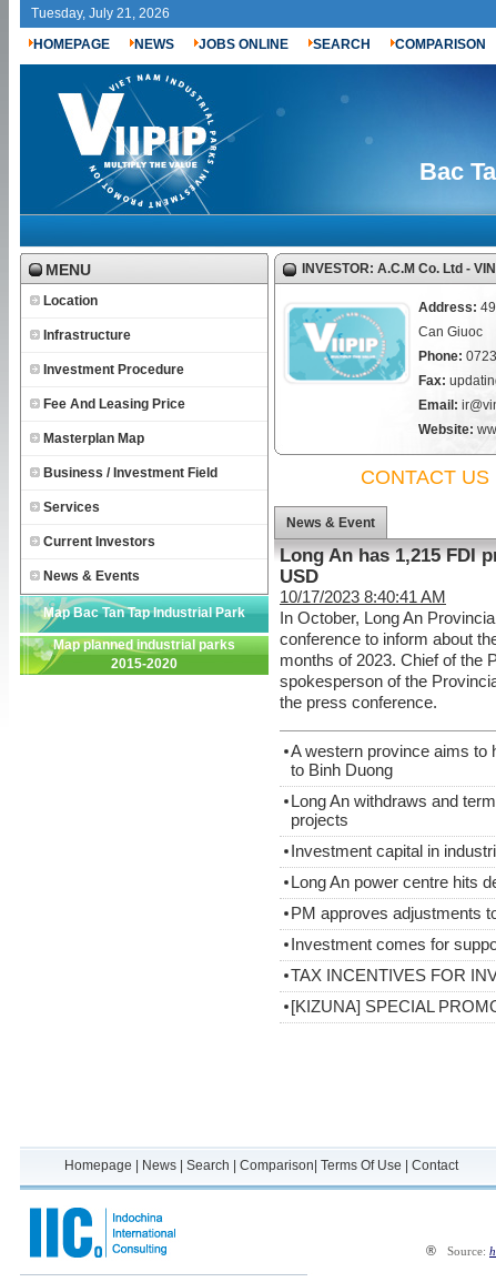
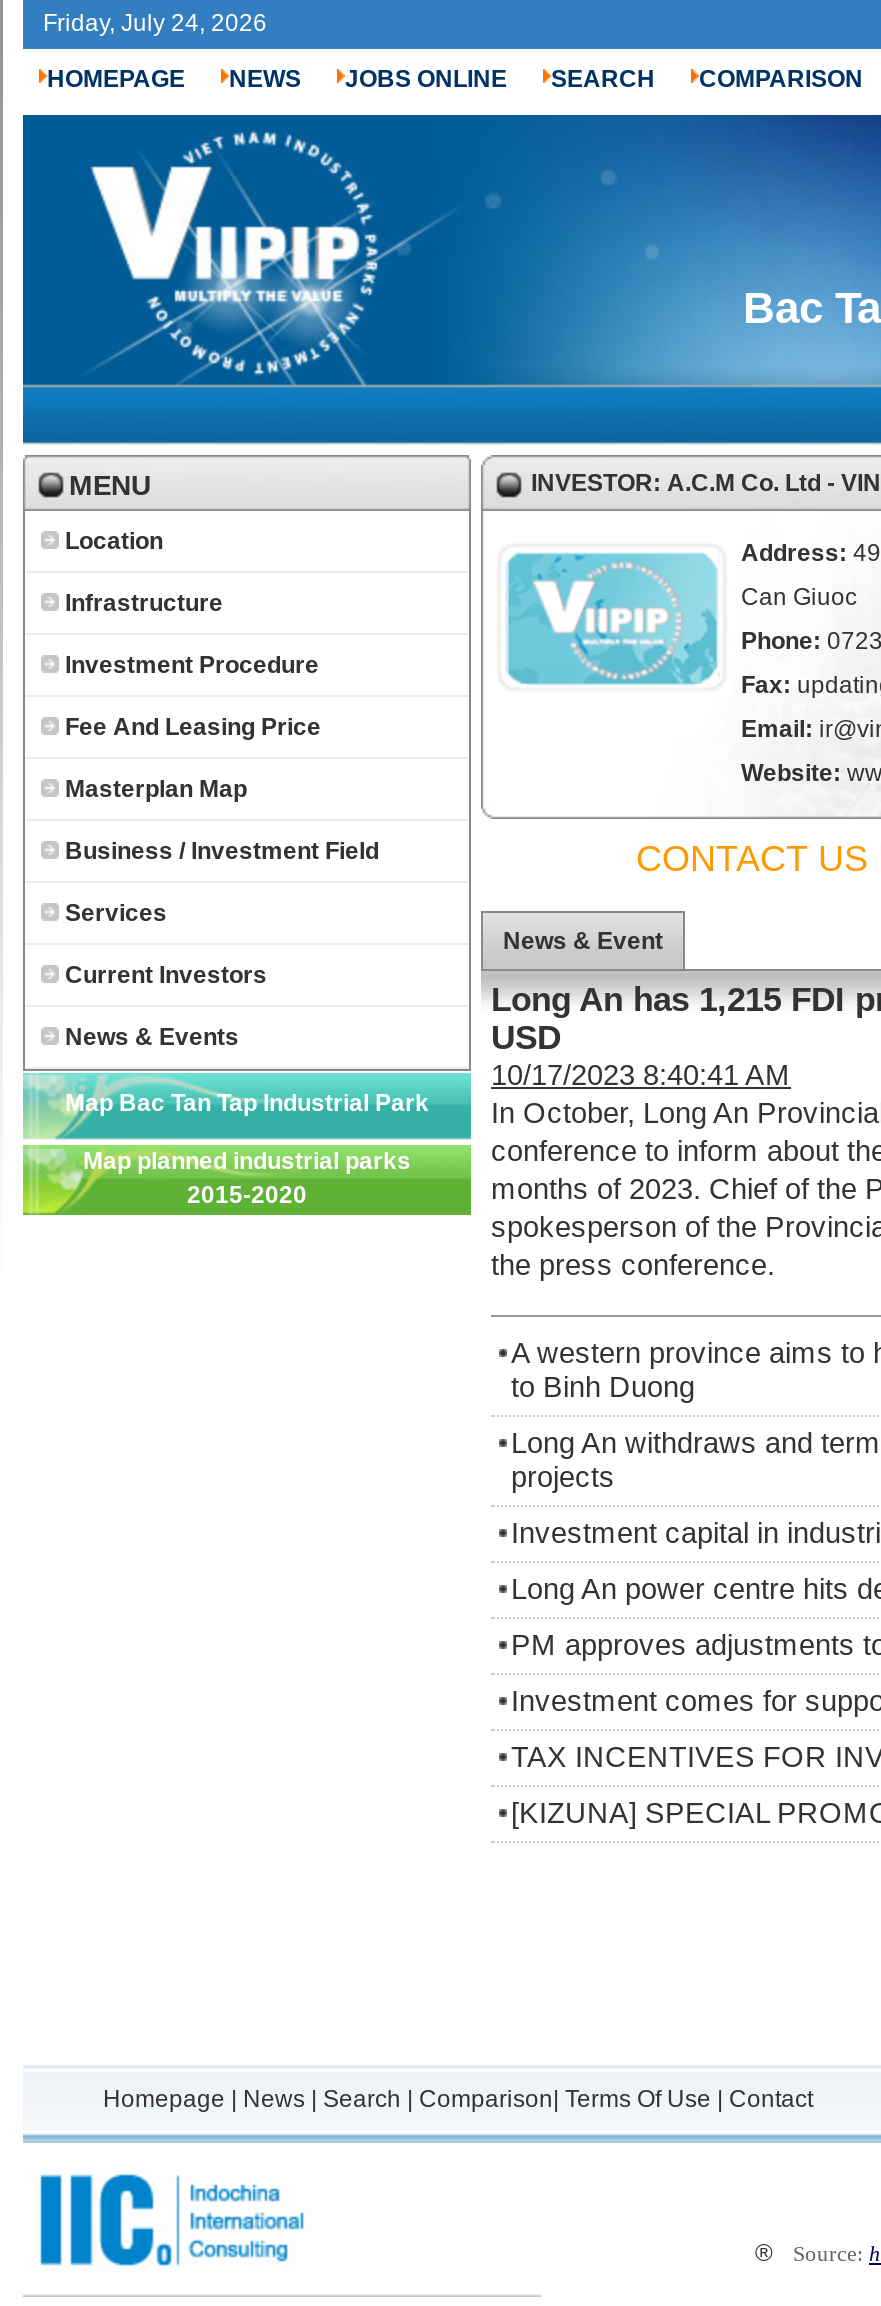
[31,6,170,21] Tuesday, July 21, 2026 -> [43,9,267,37] Friday, July 24, 2026

